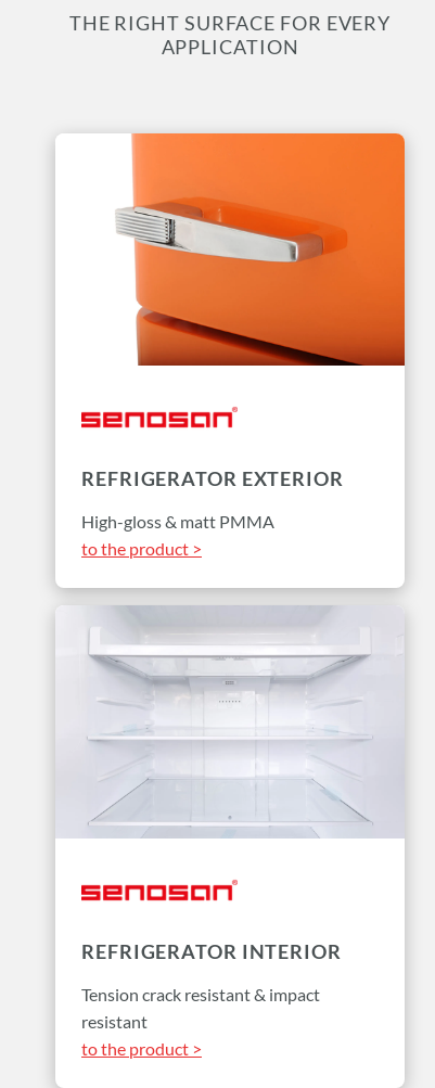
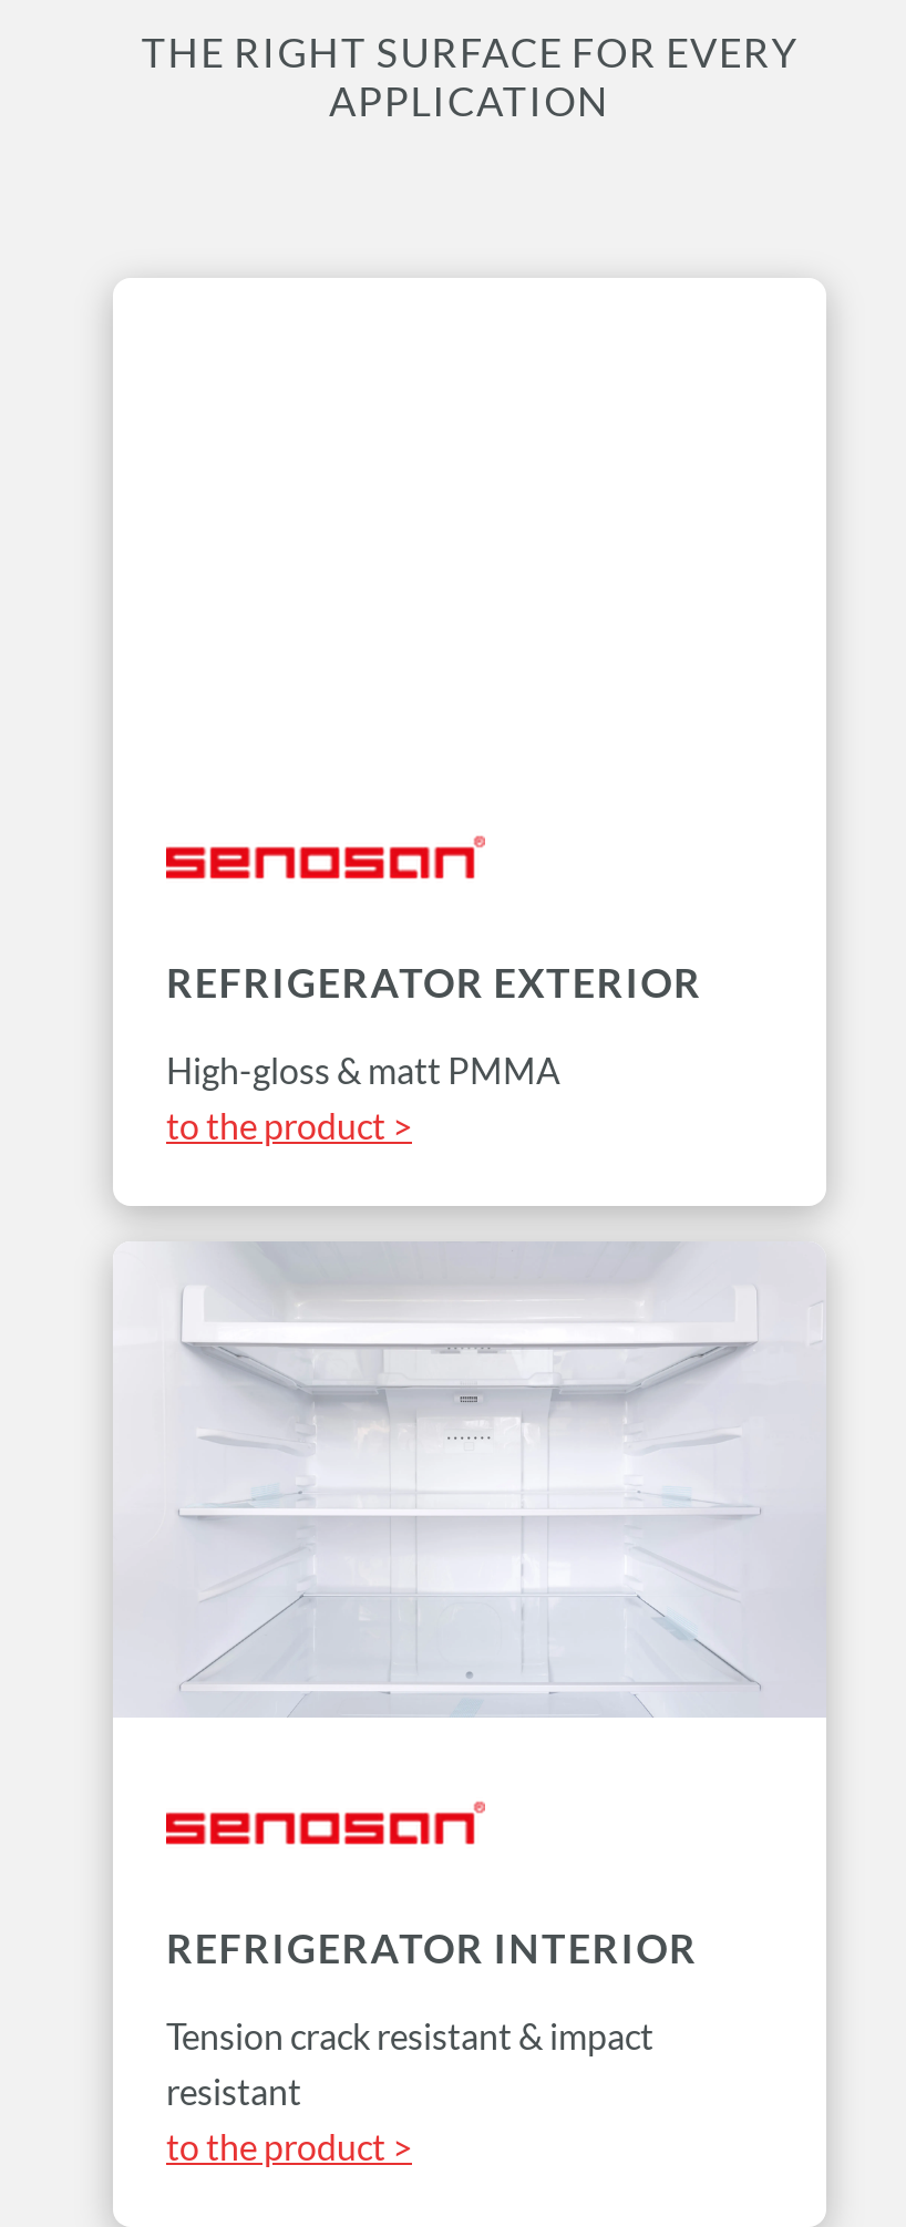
[115,132,406,367] [image] -> none

